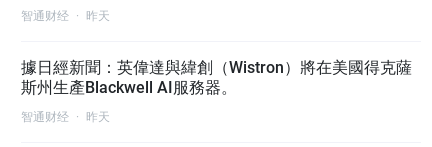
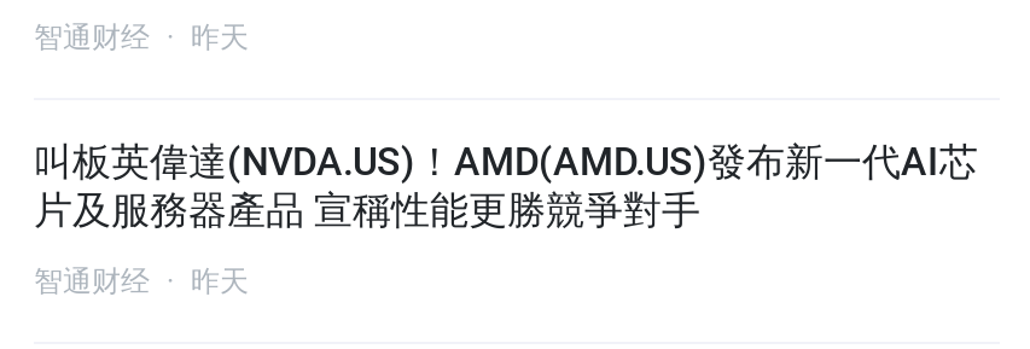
[21,58,412,97] 據日經新聞：英偉達與緯創（Wistron）將在美國得克薩 | 斯州生產Blackwell AI服務器。 -> [34,138,978,232] 叫板英偉達(NVDA.US)！AMD(AMD.US)發布新一代AI芯 | 片及服務器產品 宣稱性能更勝競爭對手

